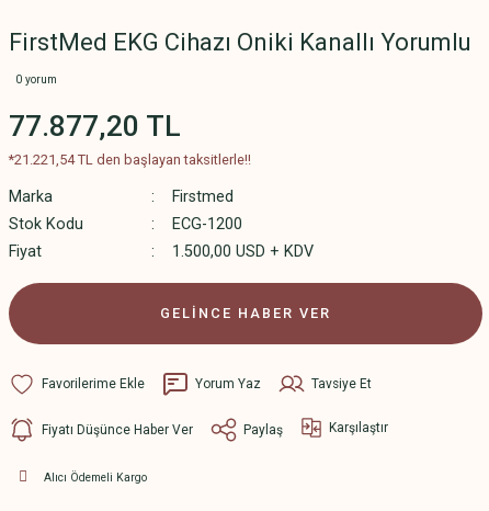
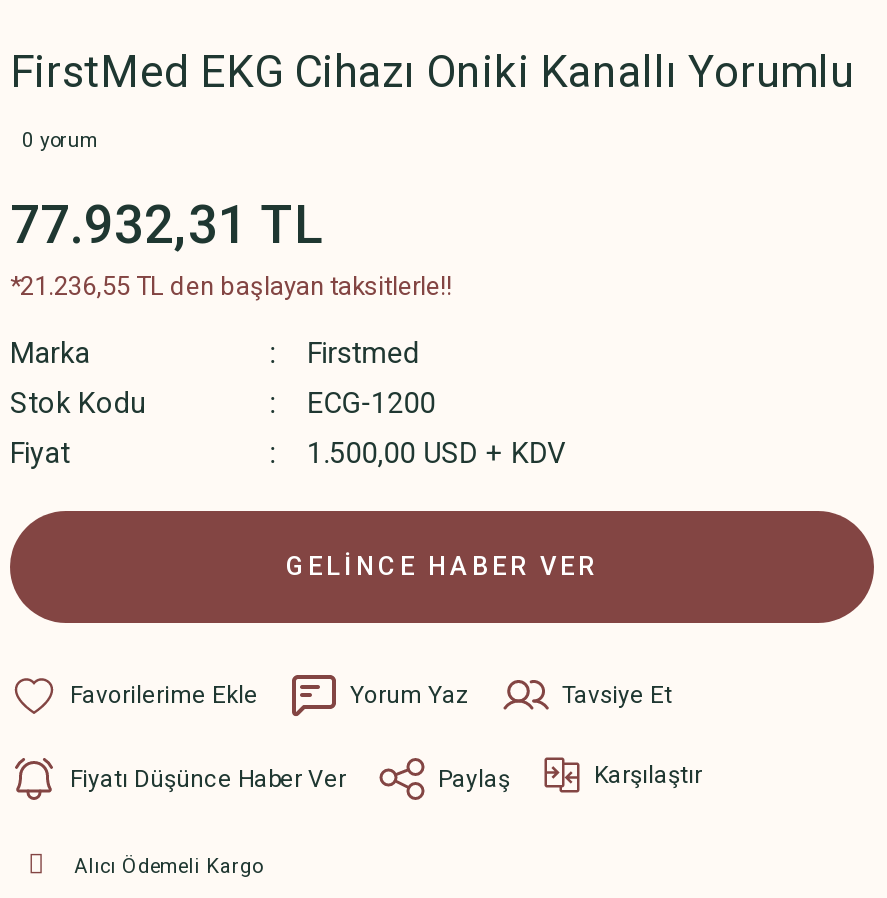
[9,110,181,143] 77.877,20 TL -> [10,195,324,255] 77.932,31 TL
[9,151,251,168] *21.221,54 TL den başlayan taksitlerle!! -> [10,271,452,301] *21.236,55 TL den başlayan taksitlerle!!

